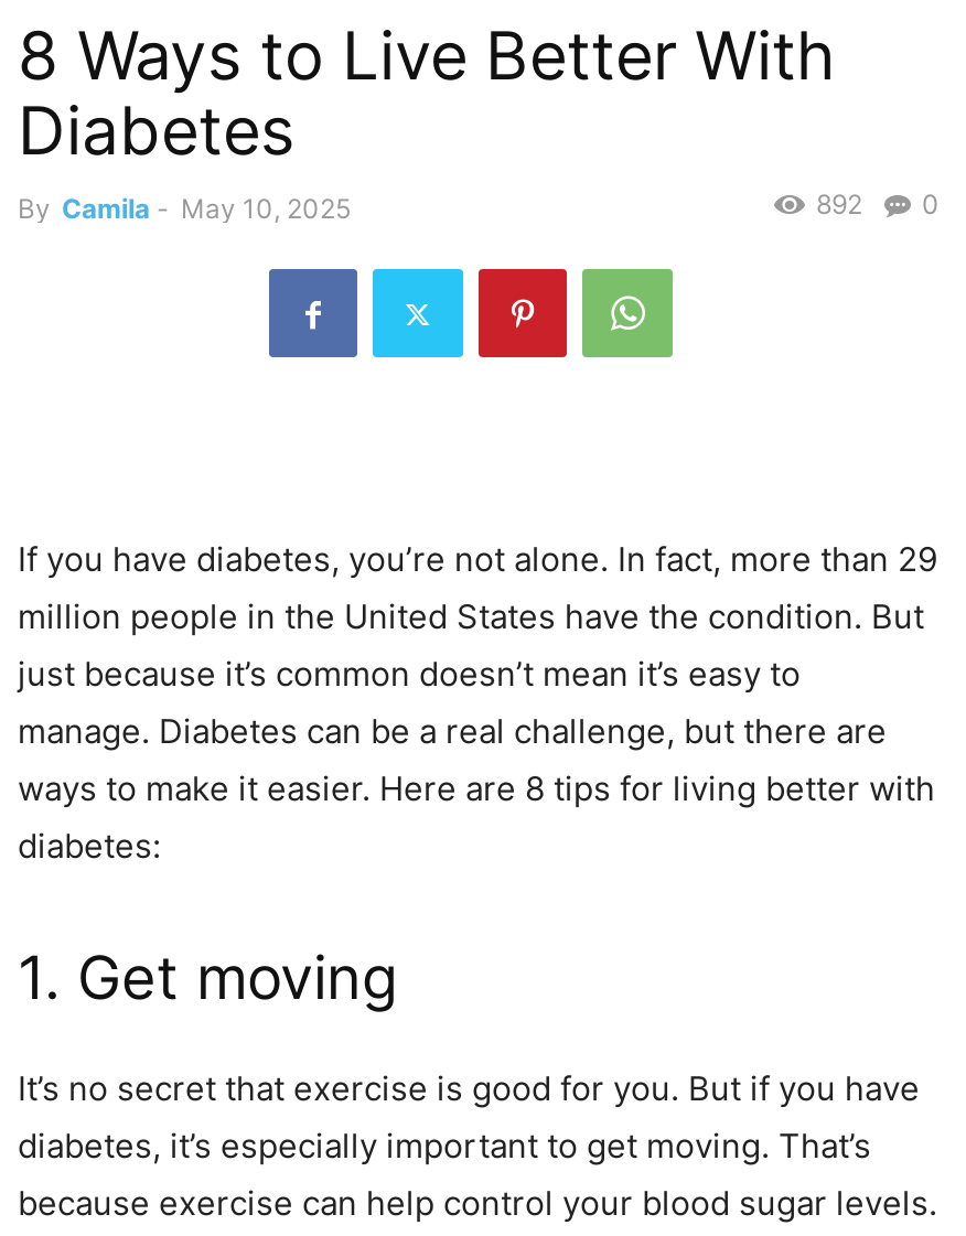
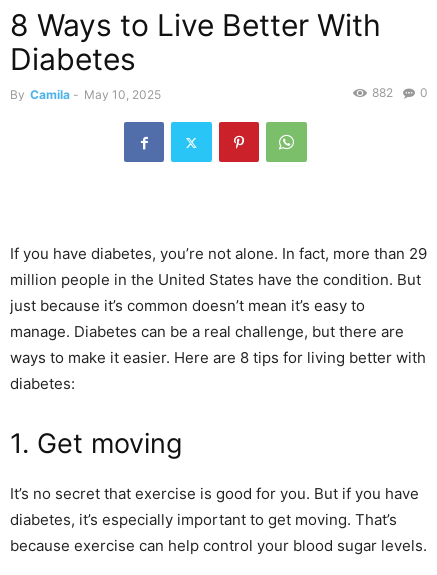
[816,187,940,221] 892 0 -> [372,85,428,100] 882 0

